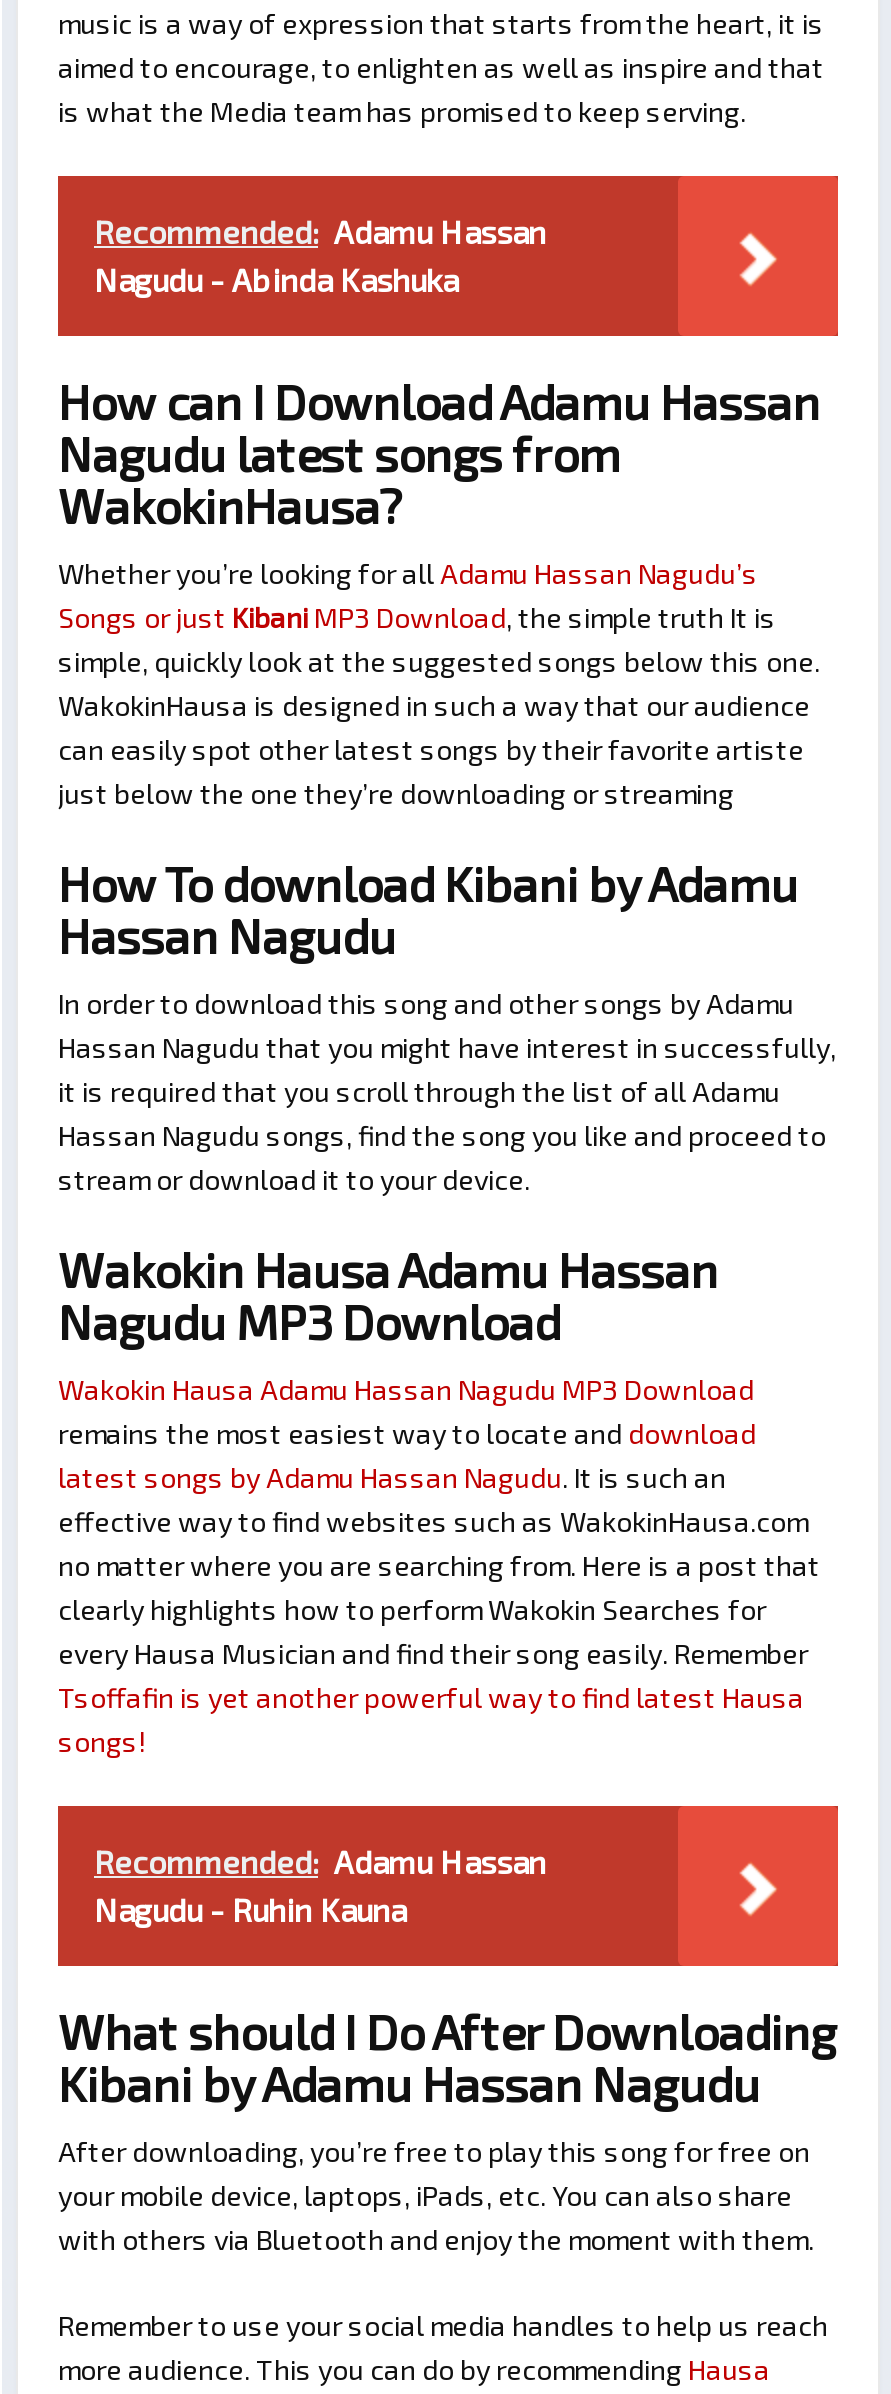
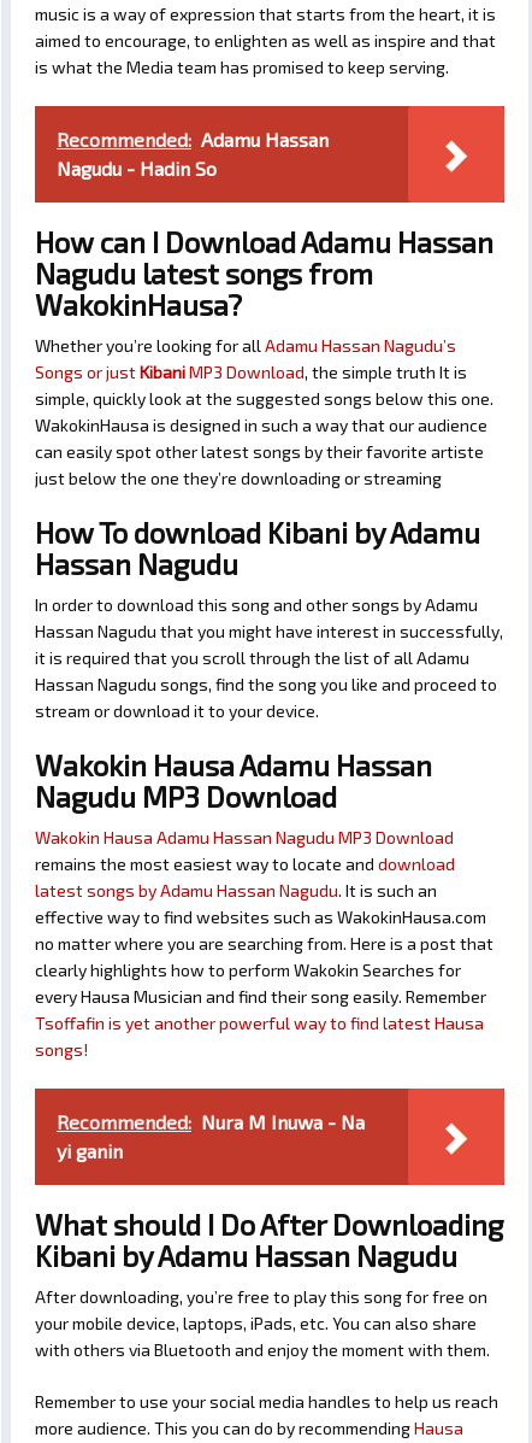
[94,261,458,299] Nagudu - Abinda Kashuka -> [57,157,217,180] Nagudu - Hadin So
[94,1843,546,1929] Recommended: Adamu Hassan | Nagudu - Ruhin Kauna -> [57,1111,365,1163] Recommended: Nura M Inuwa - Na | yi ganin

